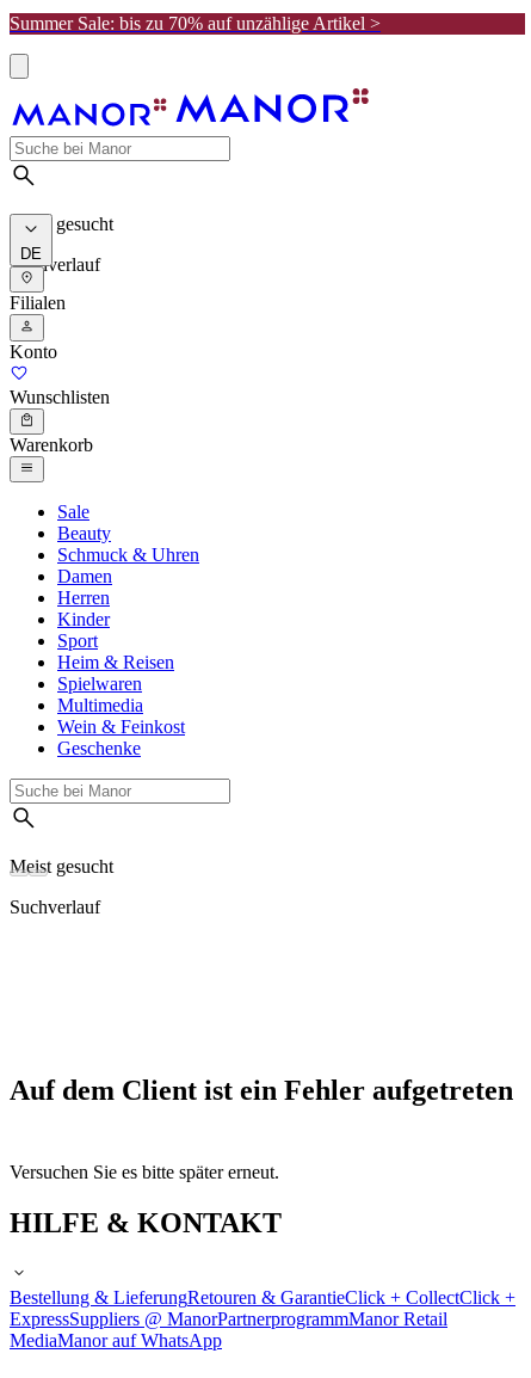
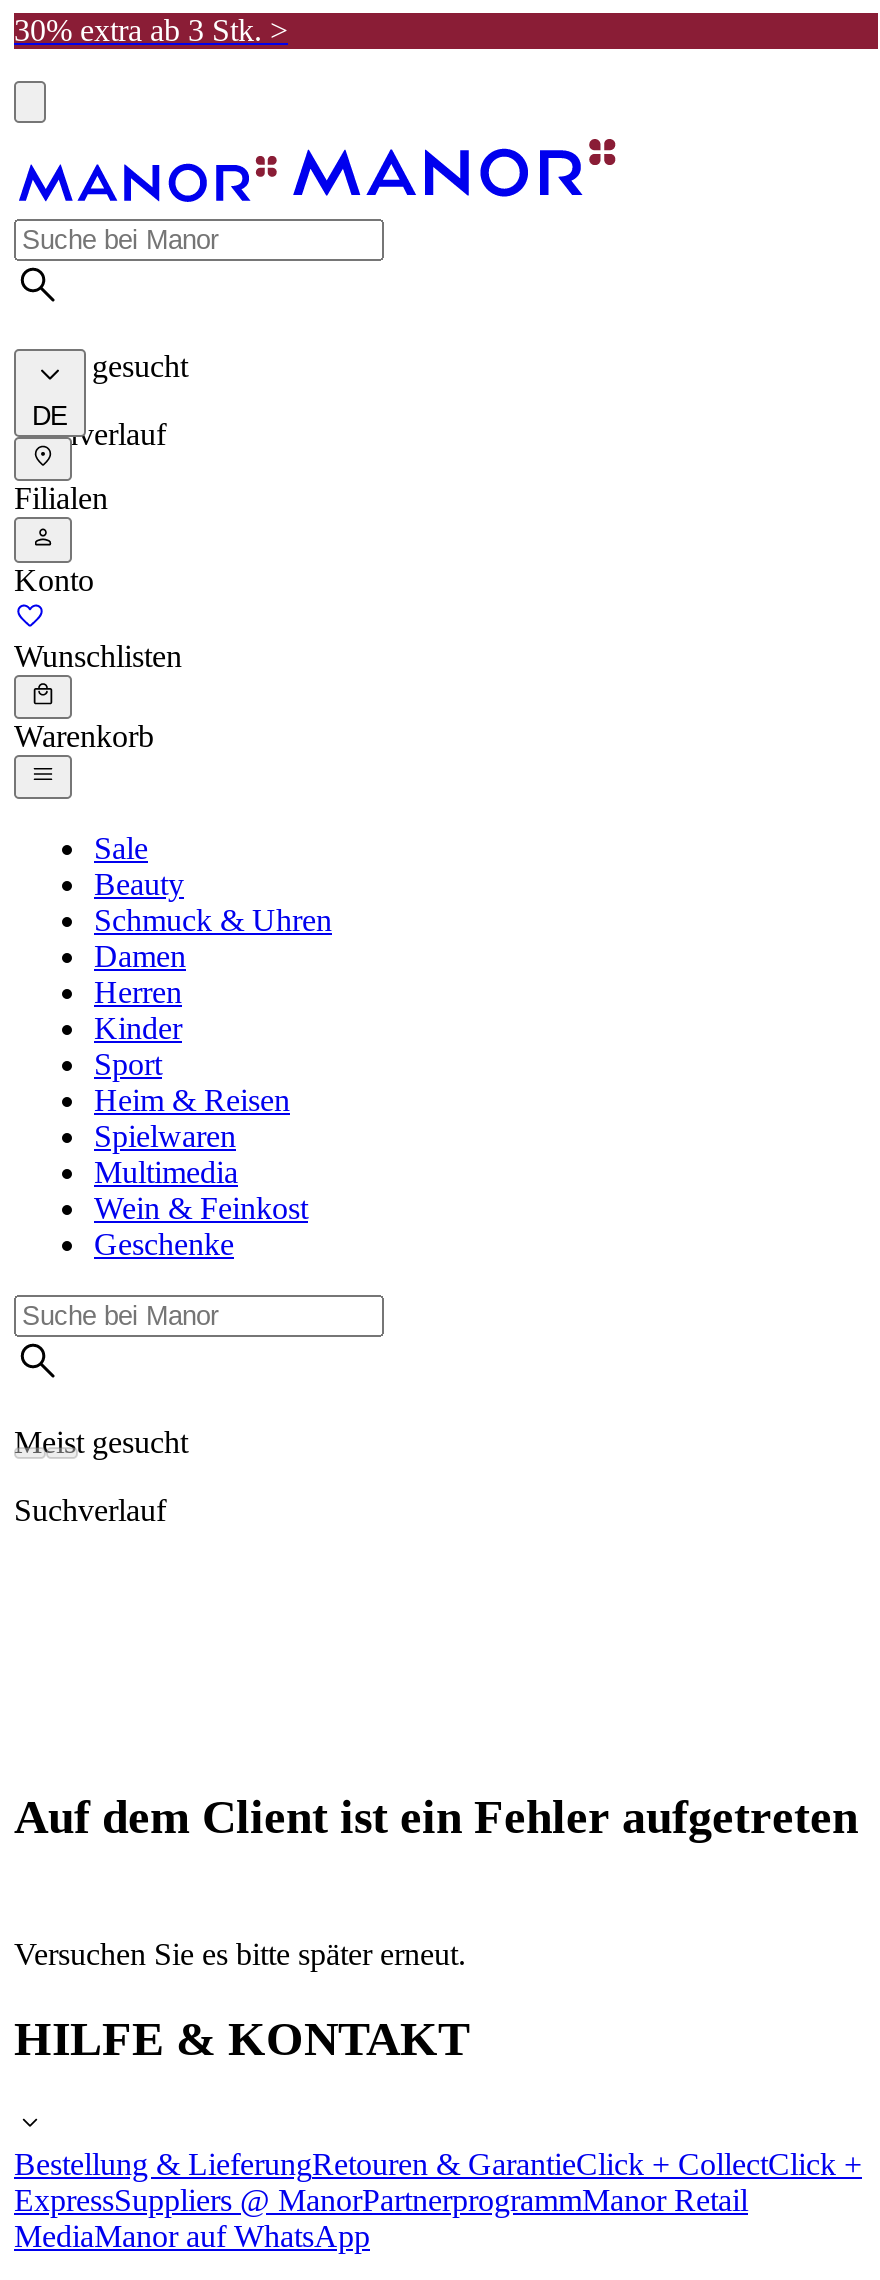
[10,13,381,33] Summer Sale: bis zu 70% auf unzählige Artikel > -> [14,13,288,47] 30% extra ab 3 Stk. >

